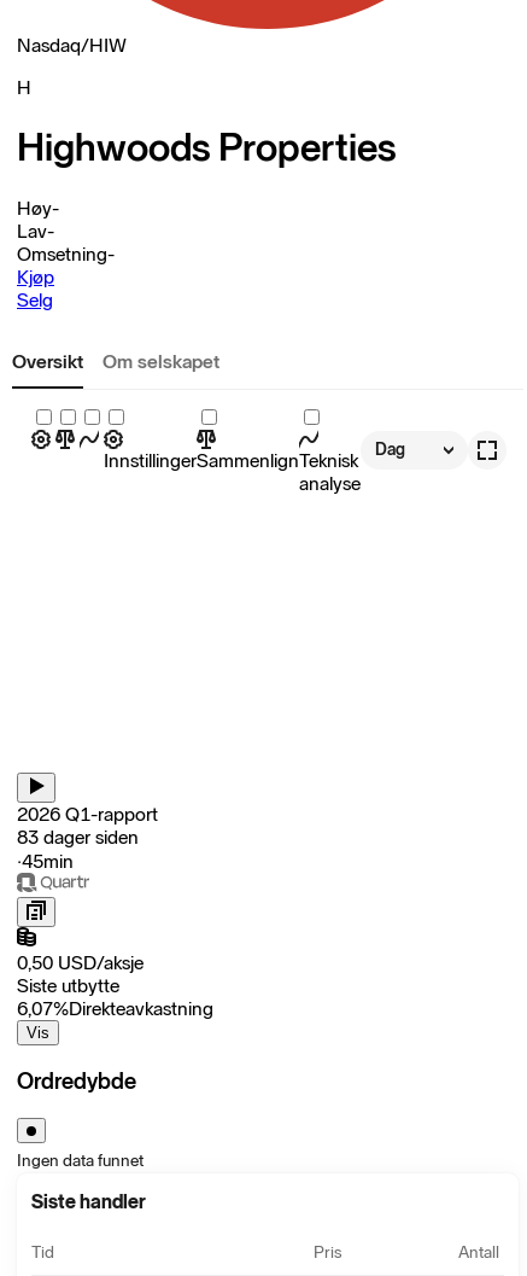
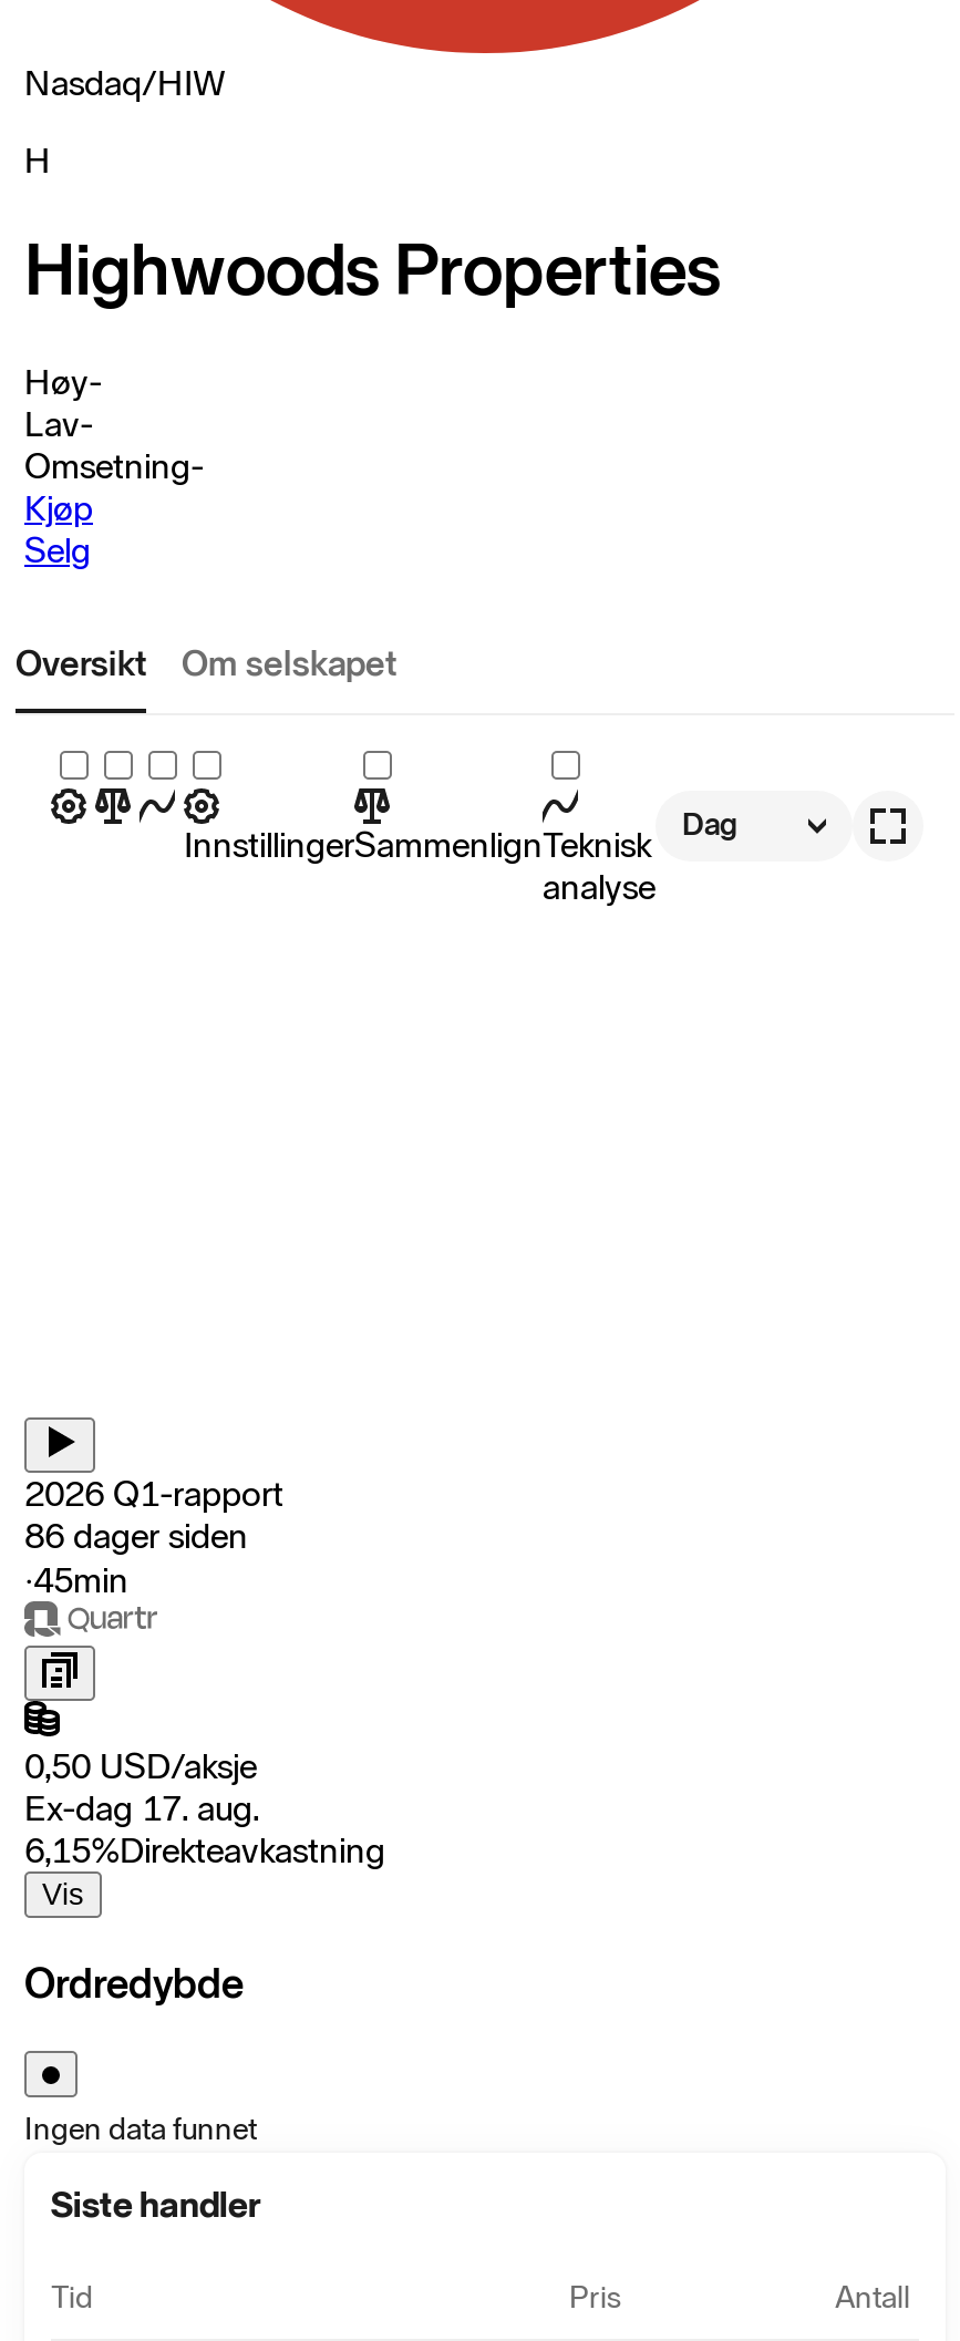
[17,825,139,848] 83 dager siden -> [24,1514,248,1557] 86 dager siden
[17,974,213,1020] Siste utbytte | 6,07%Direkteavkastning -> [24,1787,385,1871] Ex-dag 17. aug. | 6,15%Direkteavkastning

